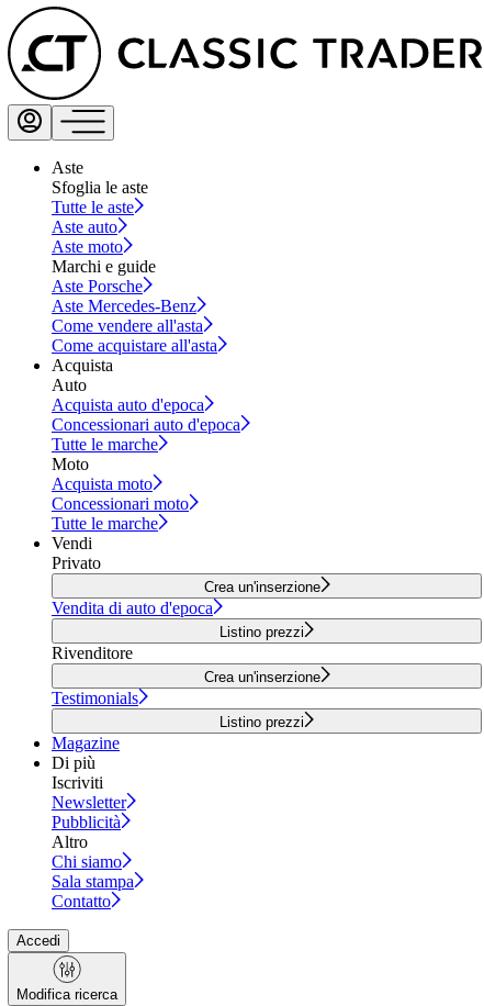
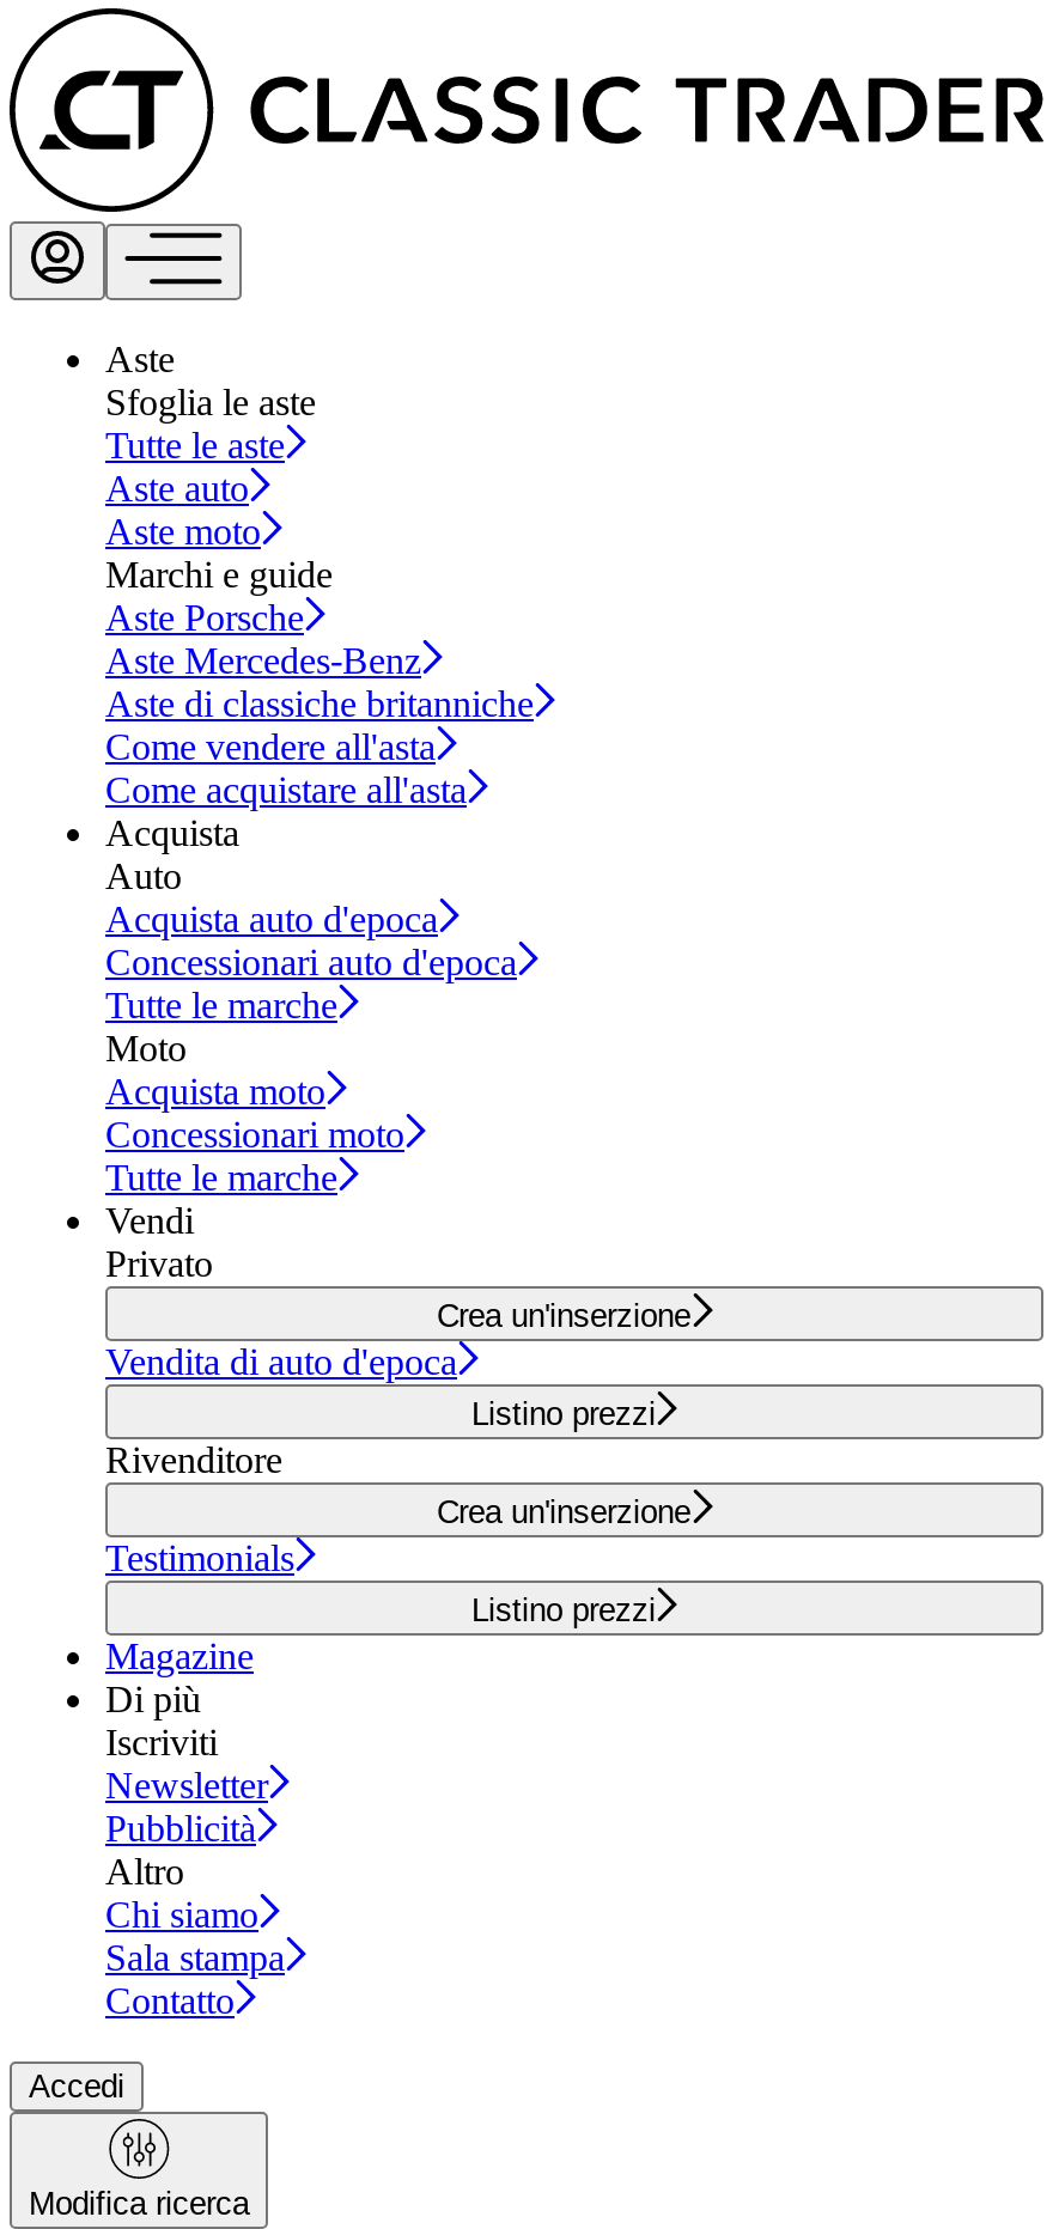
none -> [105,683,534,724] Aste di classiche britanniche

